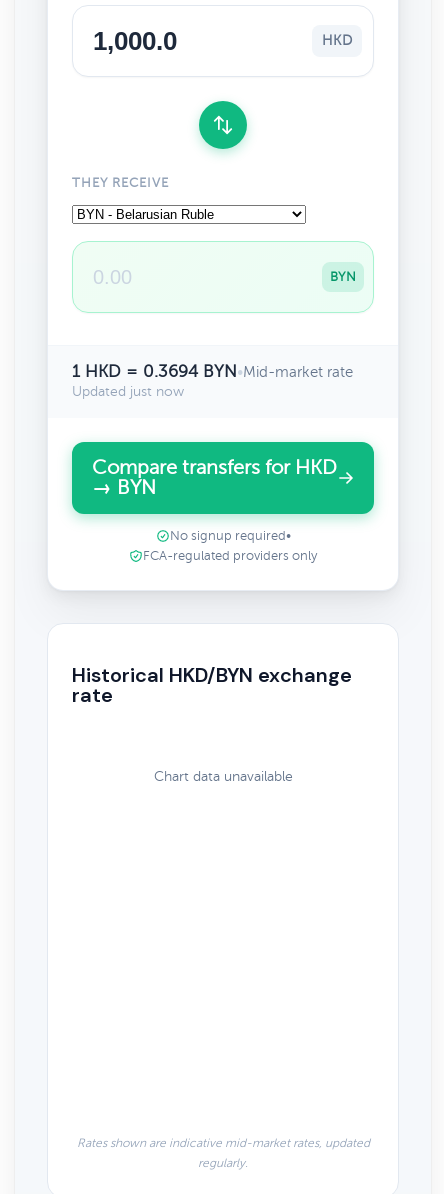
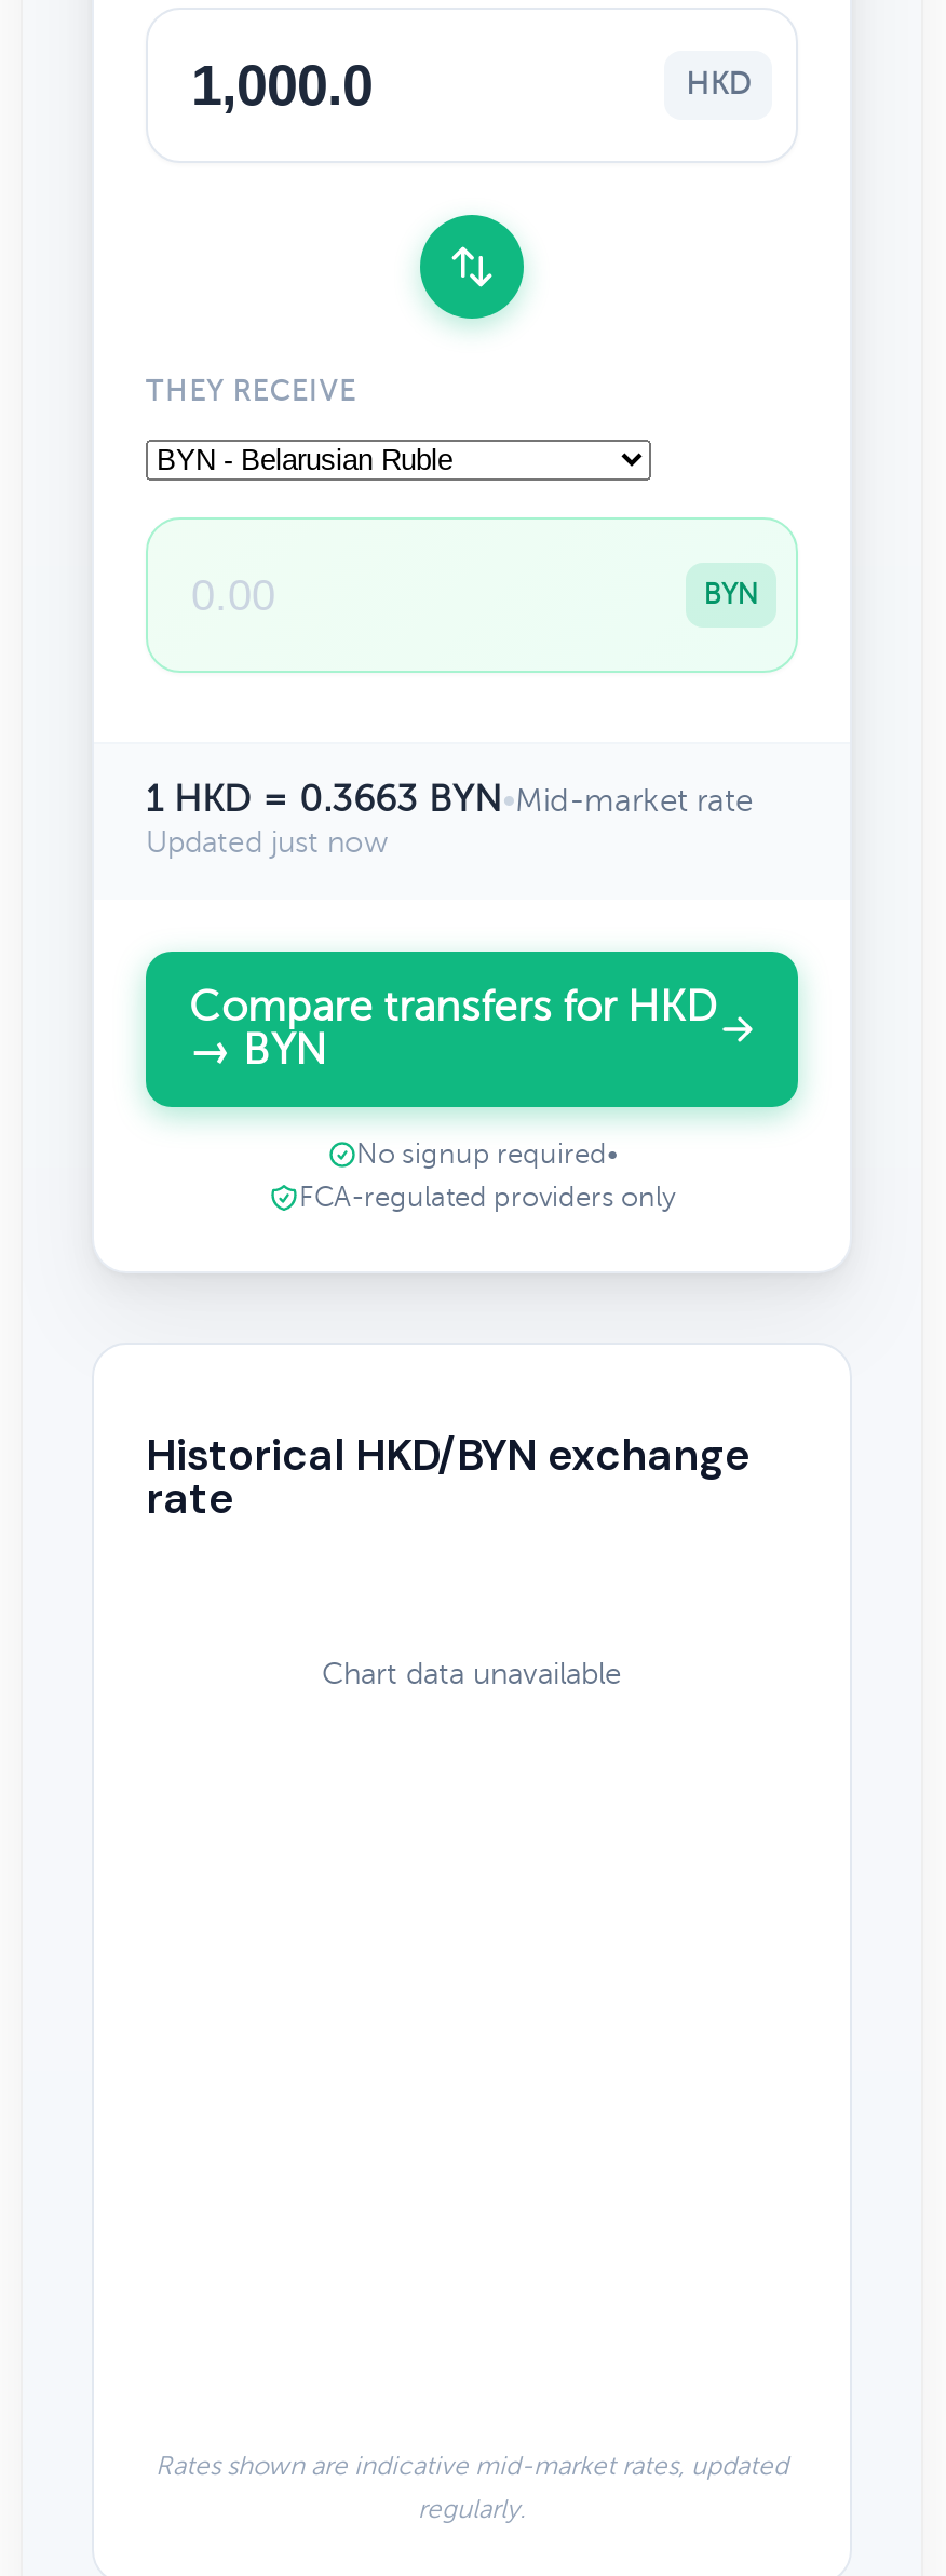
[72,362,353,381] 1 HKD = 0.3694 BYN • Mid-market rate -> [146,779,753,820] 1 HKD = 0.3663 BYN • Mid-market rate

